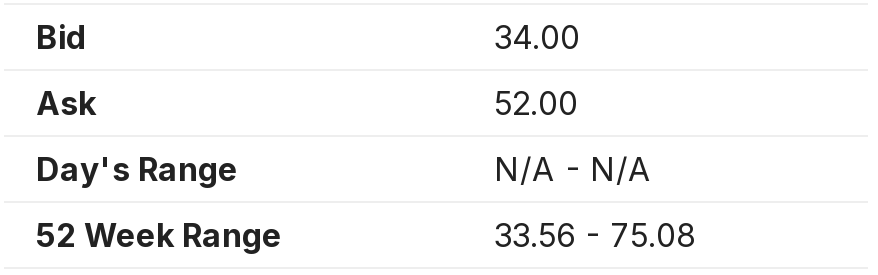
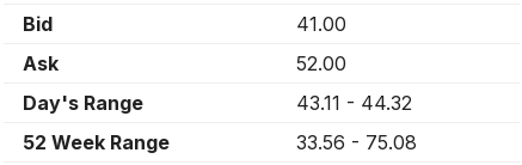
[494,17,580,57] 34.00 -> [296,12,346,36] 41.00
[494,149,652,189] N/A - N/A -> [296,91,412,115] 43.11 - 44.32

